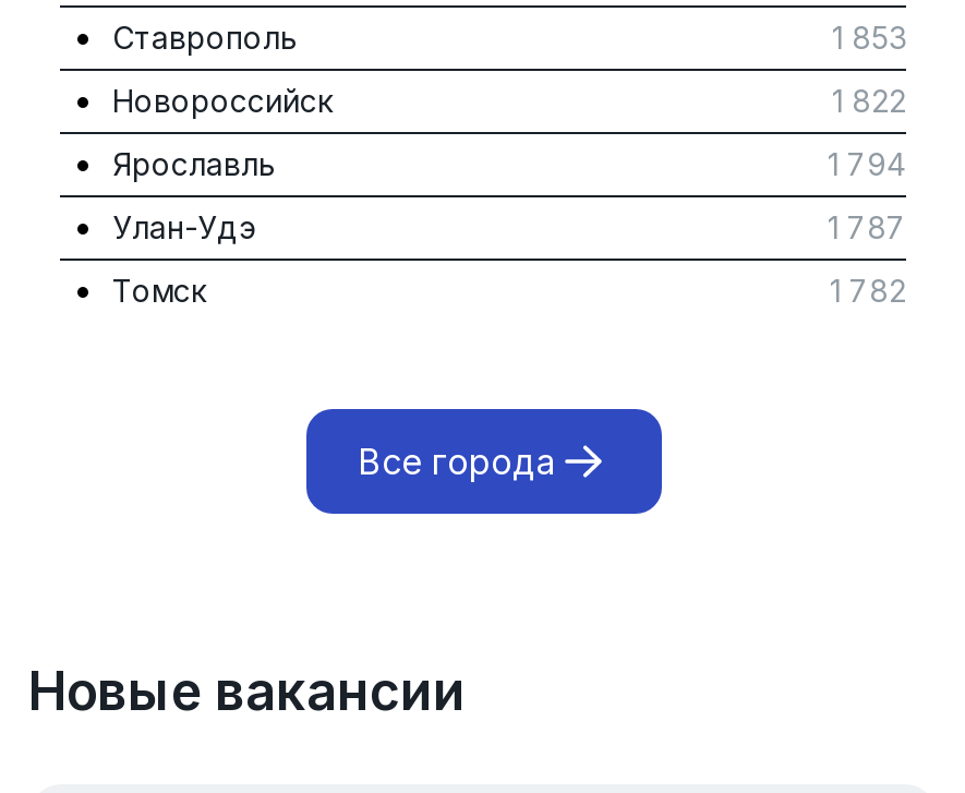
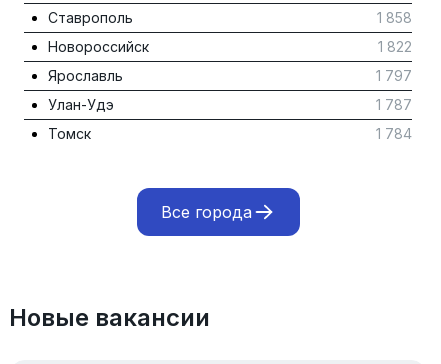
[832,19,906,56] 1 853 -> [377,9,412,26] 1 858
[828,145,906,182] 1 794 -> [376,67,412,84] 1 797
[830,272,906,309] 1 782 -> [376,125,412,142] 1 784

